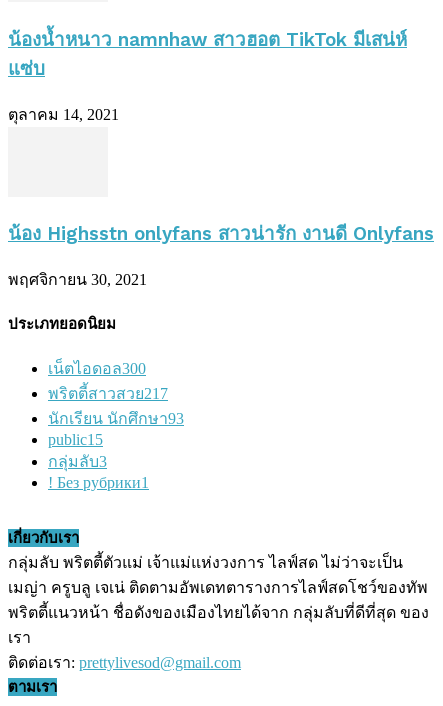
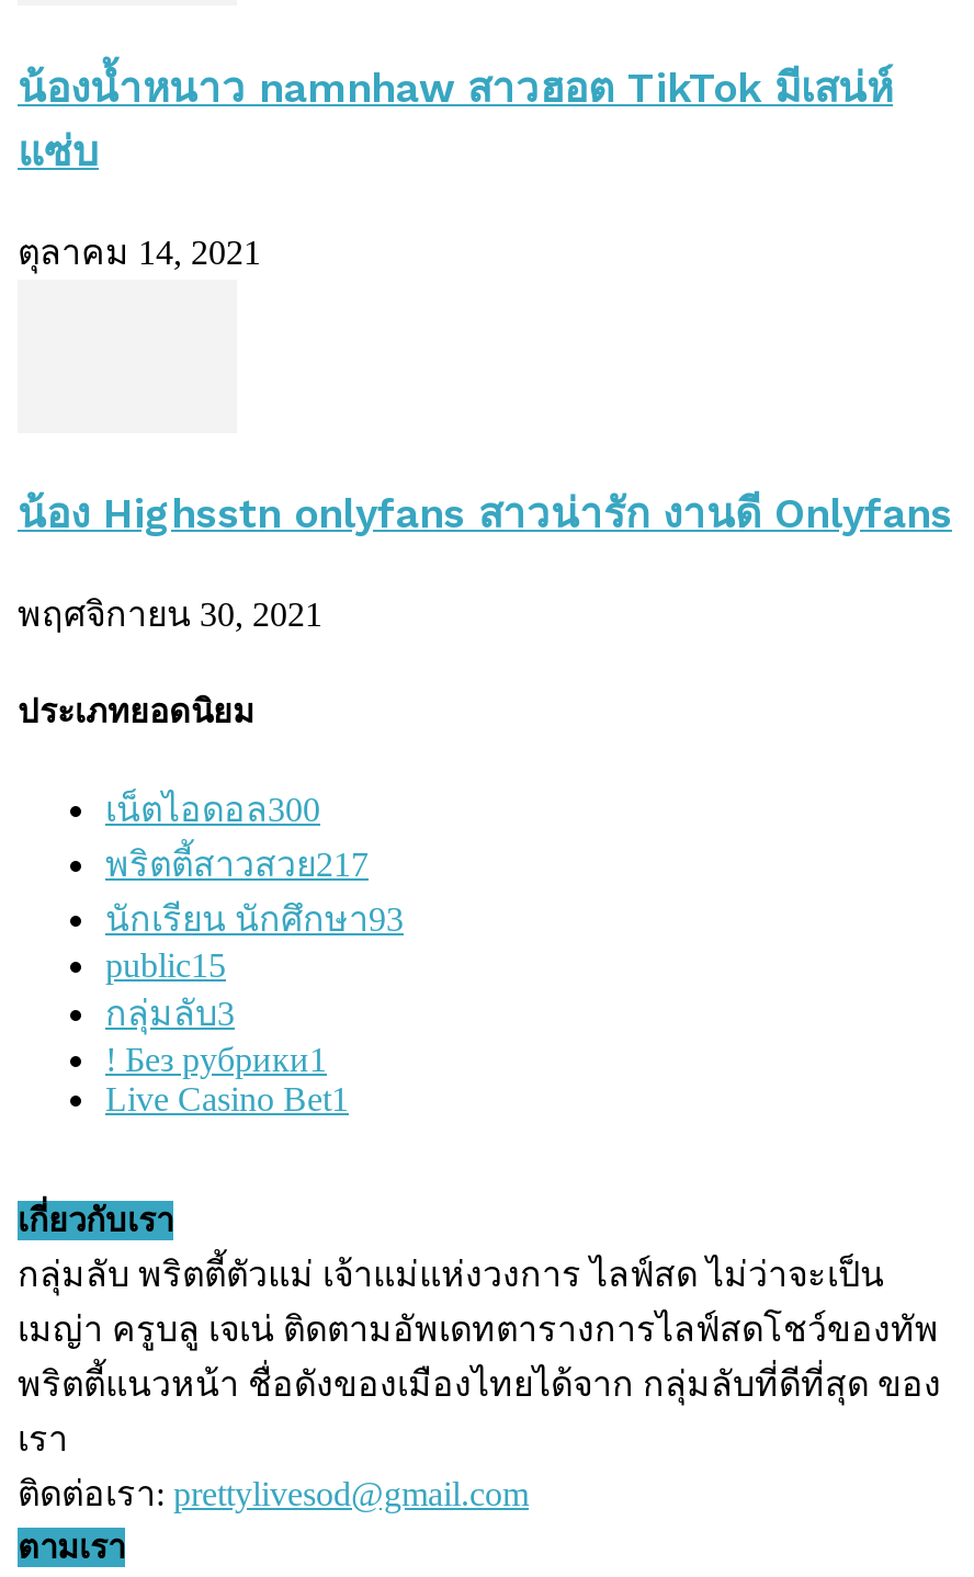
none -> [105,1080,349,1117] Live Casino Bet1

